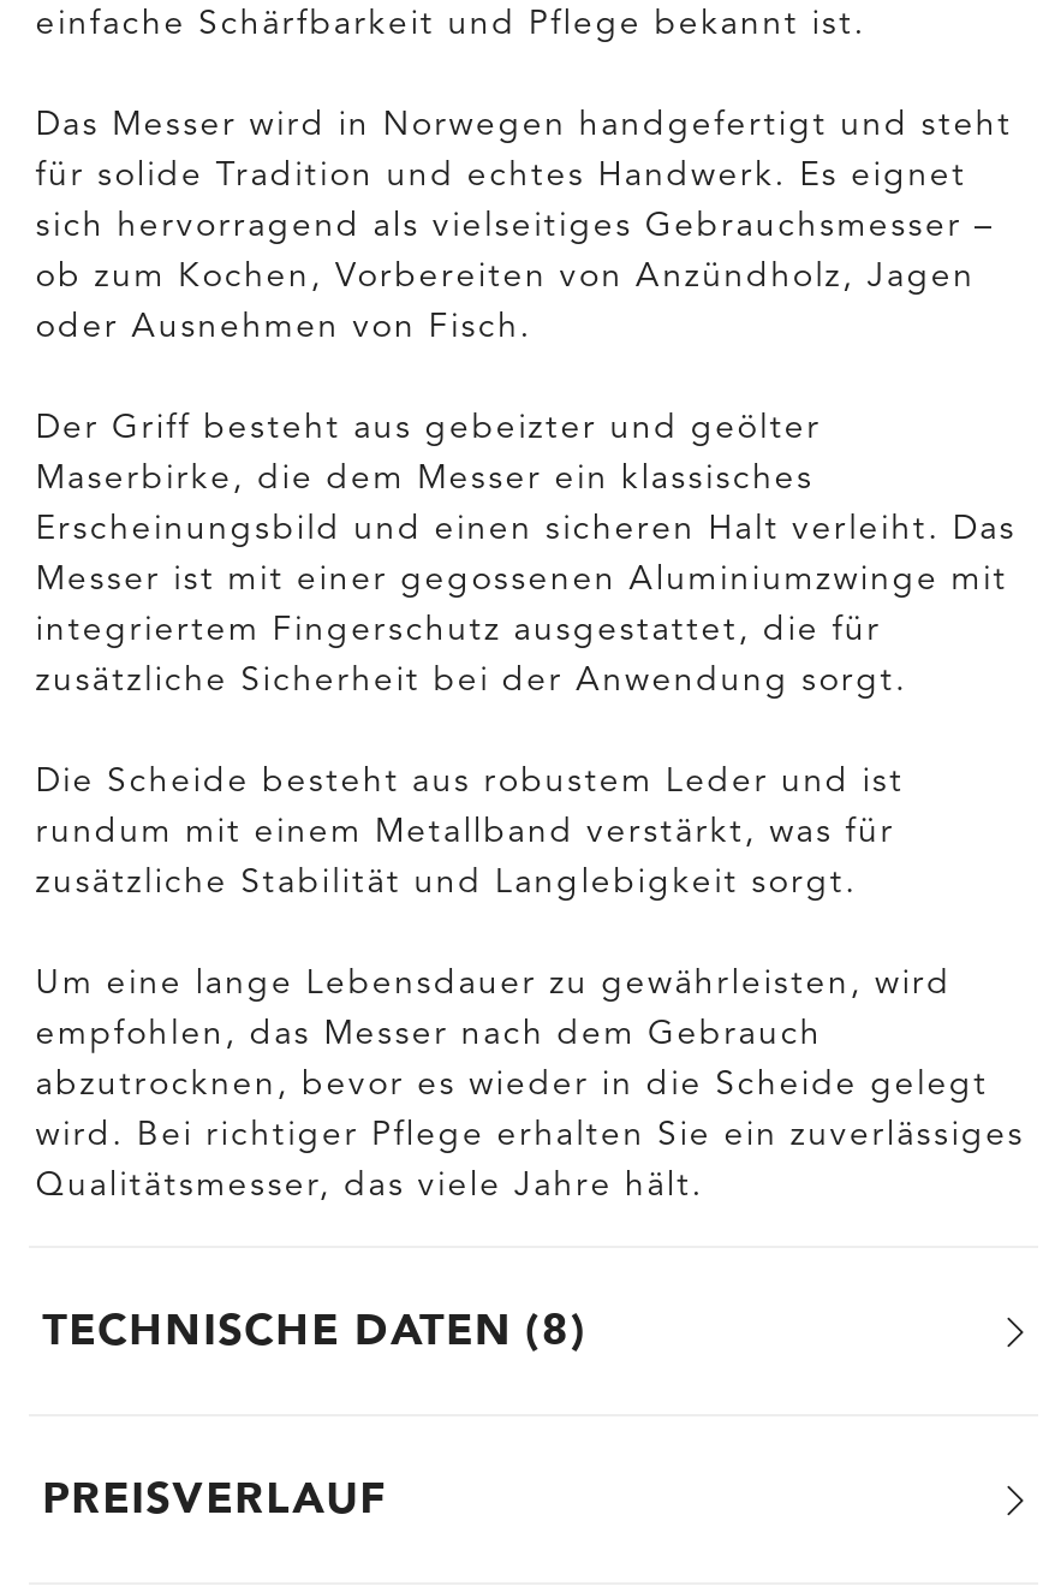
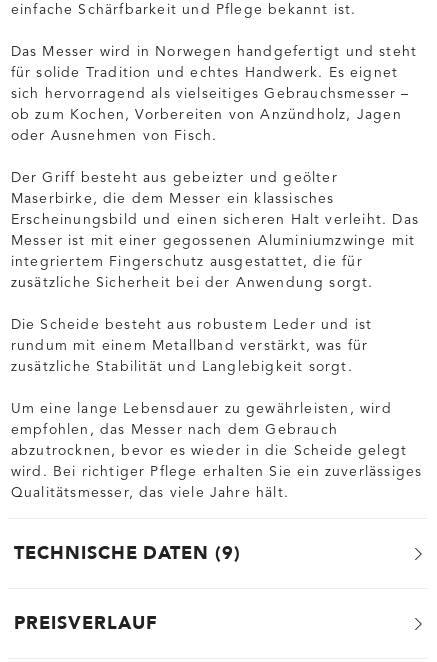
[42,1302,571,1362] TECHNISCHE DATEN 8 -> [14,541,233,566] TECHNISCHE DATEN 9

